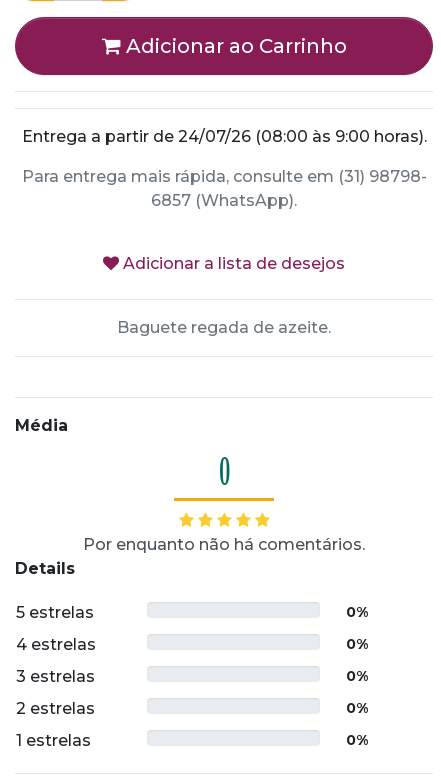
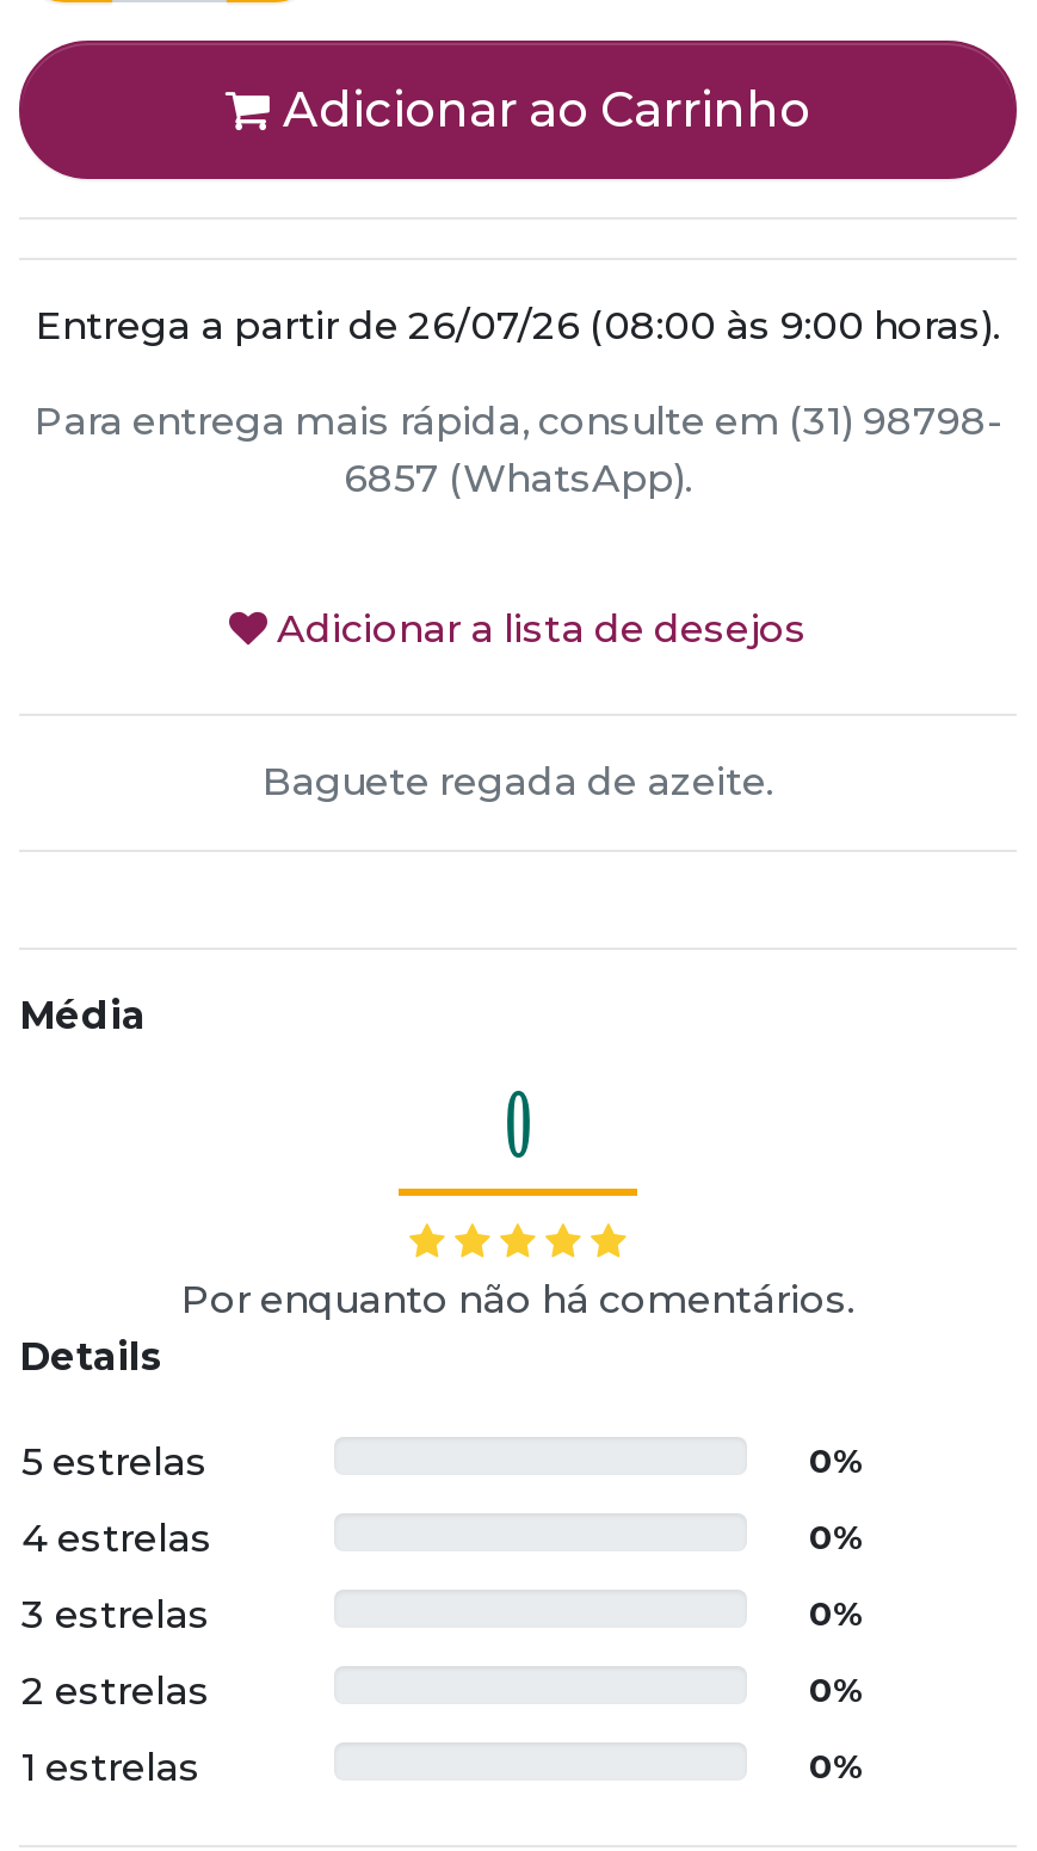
[21,127,426,146] Entrega a partir de 24/07/26 (08:00 às 9:00 horas). -> [36,303,1000,348] Entrega a partir de 26/07/26 (08:00 às 9:00 horas).

